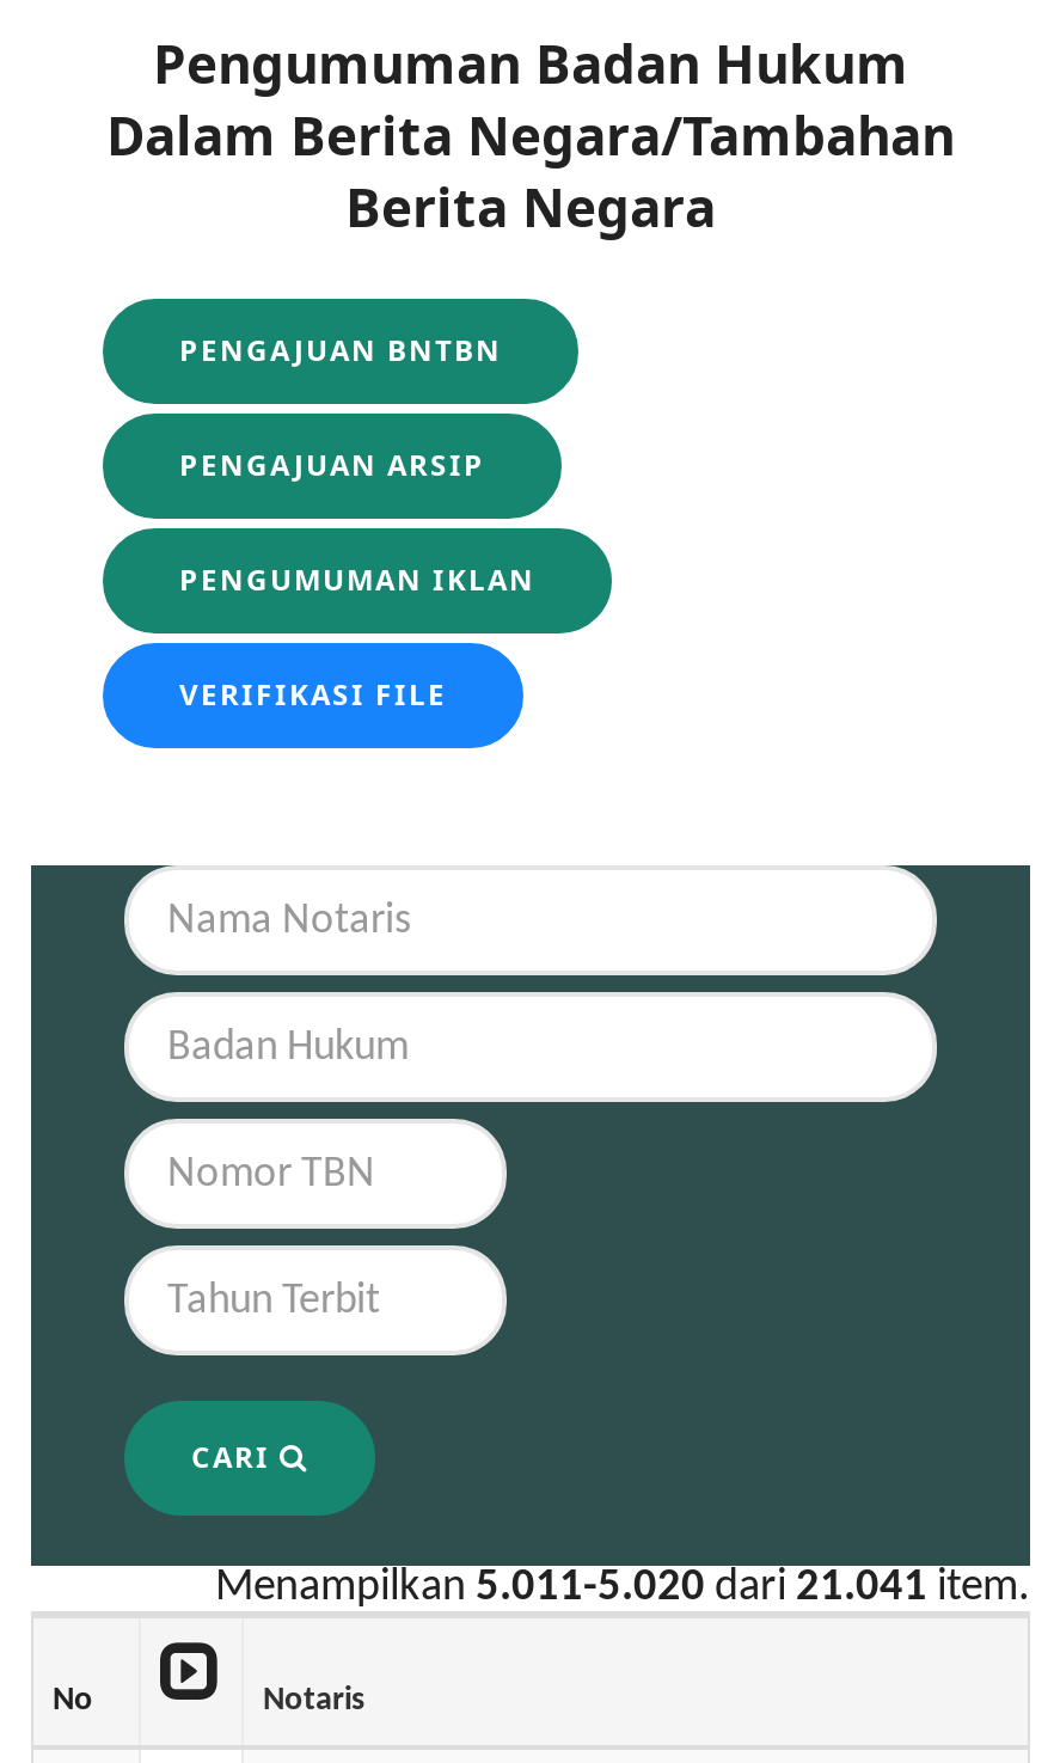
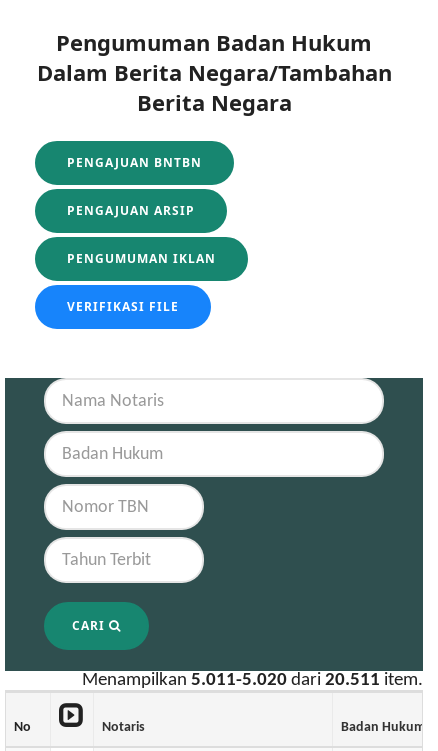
[215,1567,1030,1612] Menampilkan5.011-5.020dari21.041item. -> [82,671,423,690] Menampilkan5.011-5.020dari20.511item.
none -> [341,720,425,735] Badan Hukum

